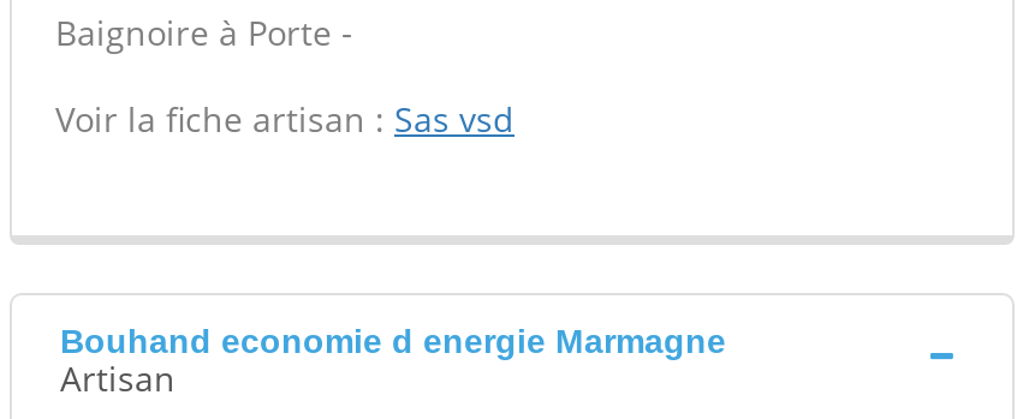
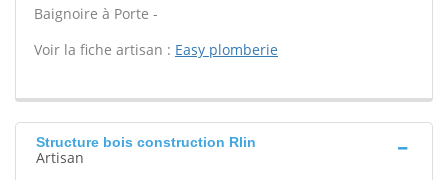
[55,96,515,142] Voir la fiche artisan : Sas vsd -> [34,40,278,59] Voir la fiche artisan : Easy plomberie
[60,322,726,360] Bouhand economie d energie Marmagne -> [36,134,256,150] Structure bois construction Rlin

